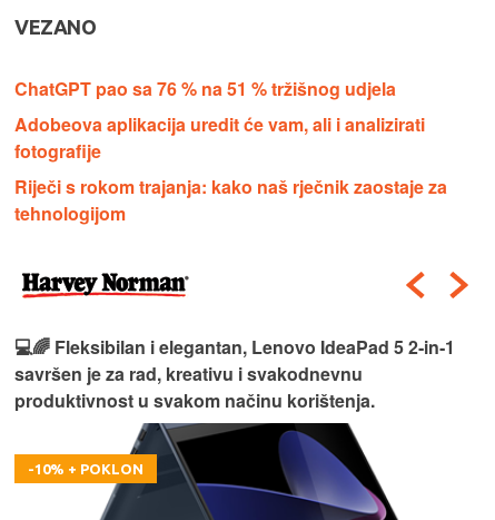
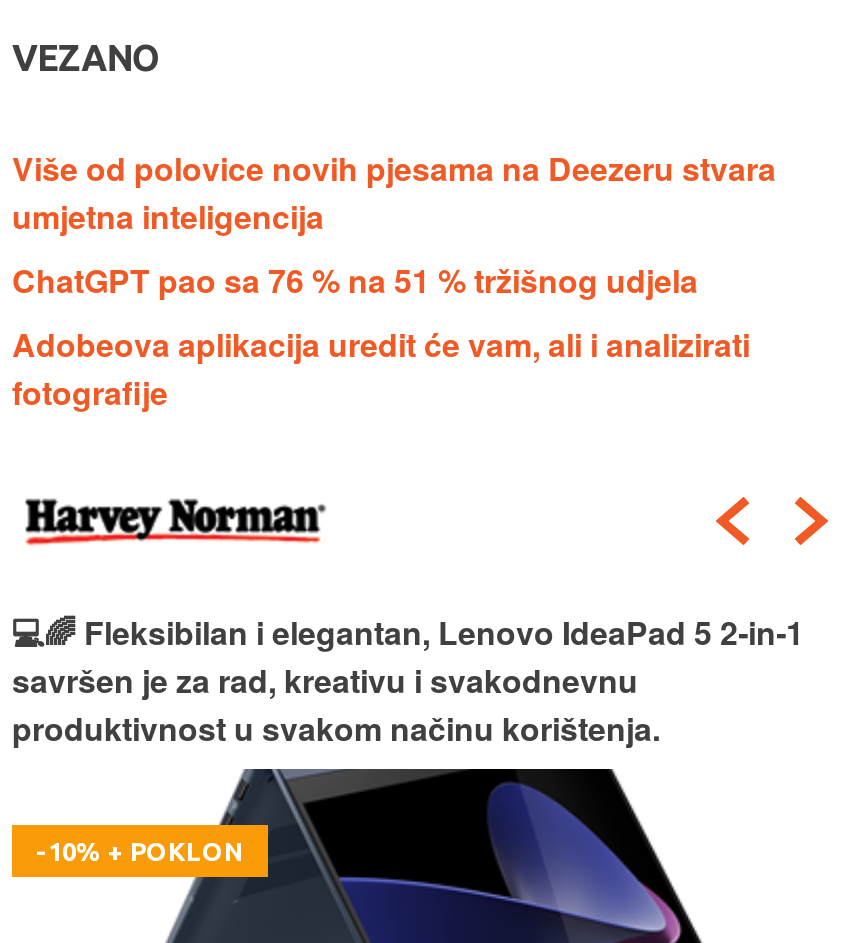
none -> [12,146,776,240] Više od polovice novih pjesama na Deezeru stvara | umjetna inteligencija
moved [14,76,425,164] -> [12,258,750,416]: ChatGPT pao sa 76 % na 51 % tržišnog udjela | Adobeova aplikacija uredit će vam, ali i analizirati | fotografije
[14,174,447,226] Riječi s rokom trajanja: kako naš rječnik zaostaje za | tehnologijom -> none

